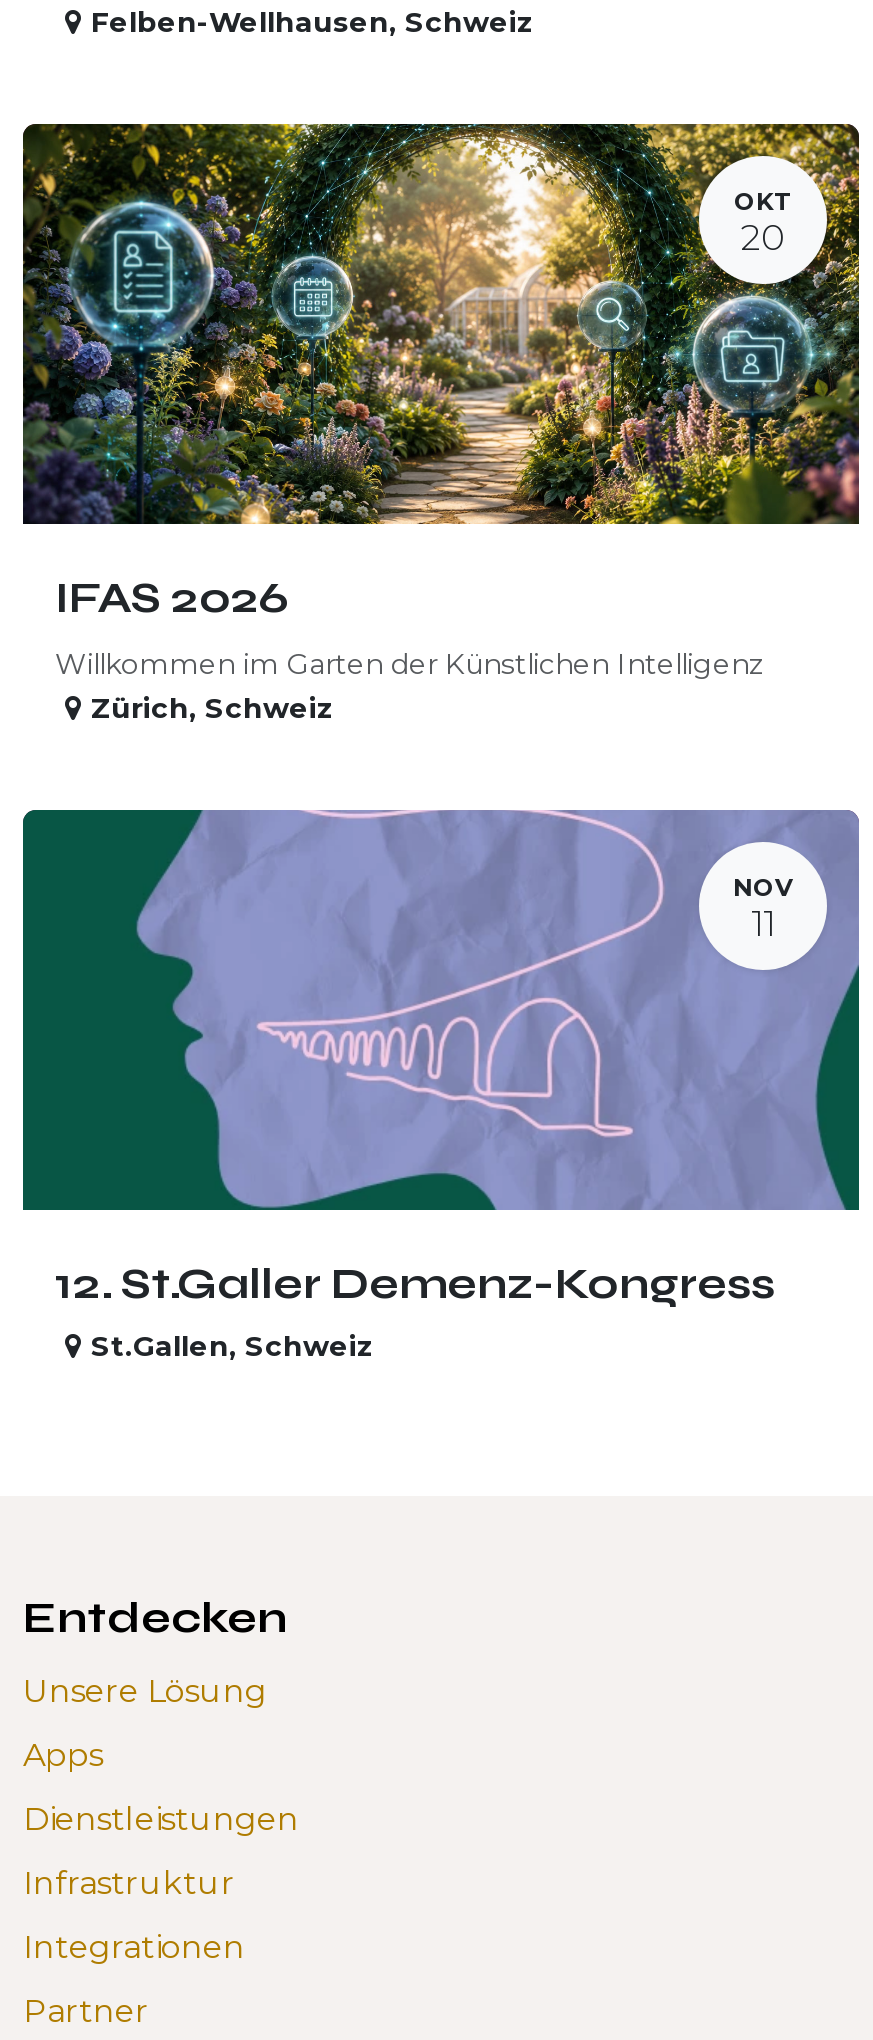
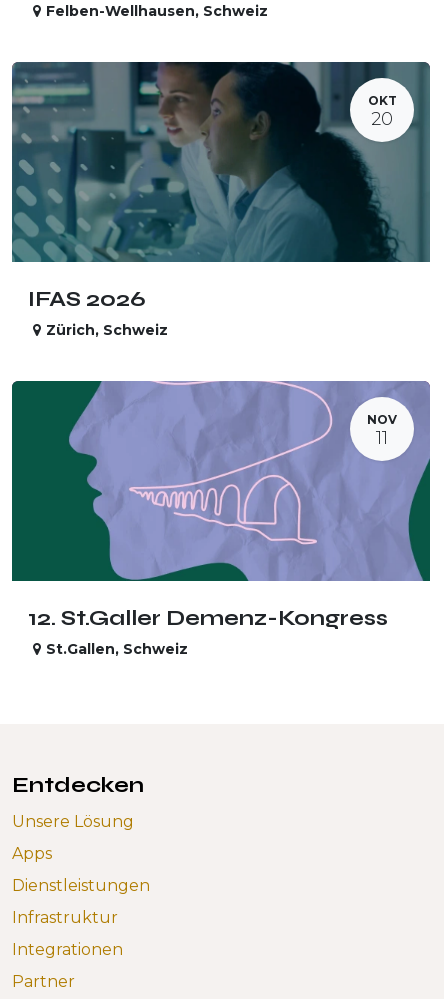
[21,122,861,526] [image] -> [11,61,431,263] [image]
[55,646,765,682] Willkommen im Garten der Künstlichen Intelligenz -> none

